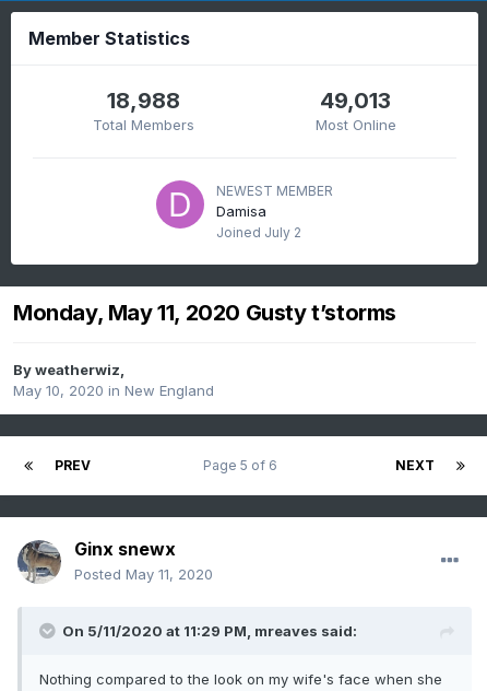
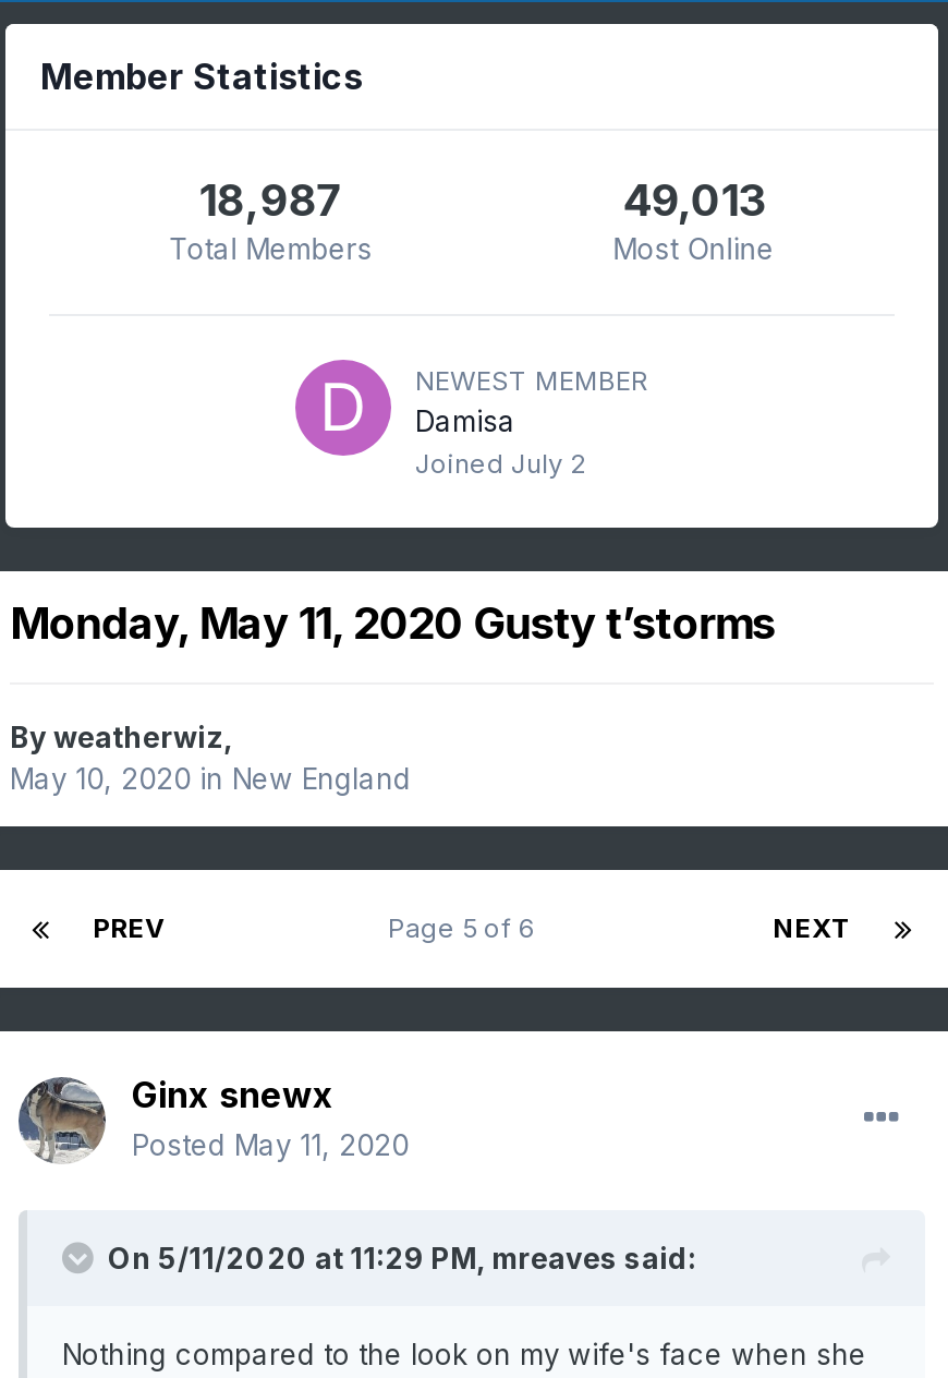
[107,87,180,114] 18,988 -> [199,174,343,227] 18,987

